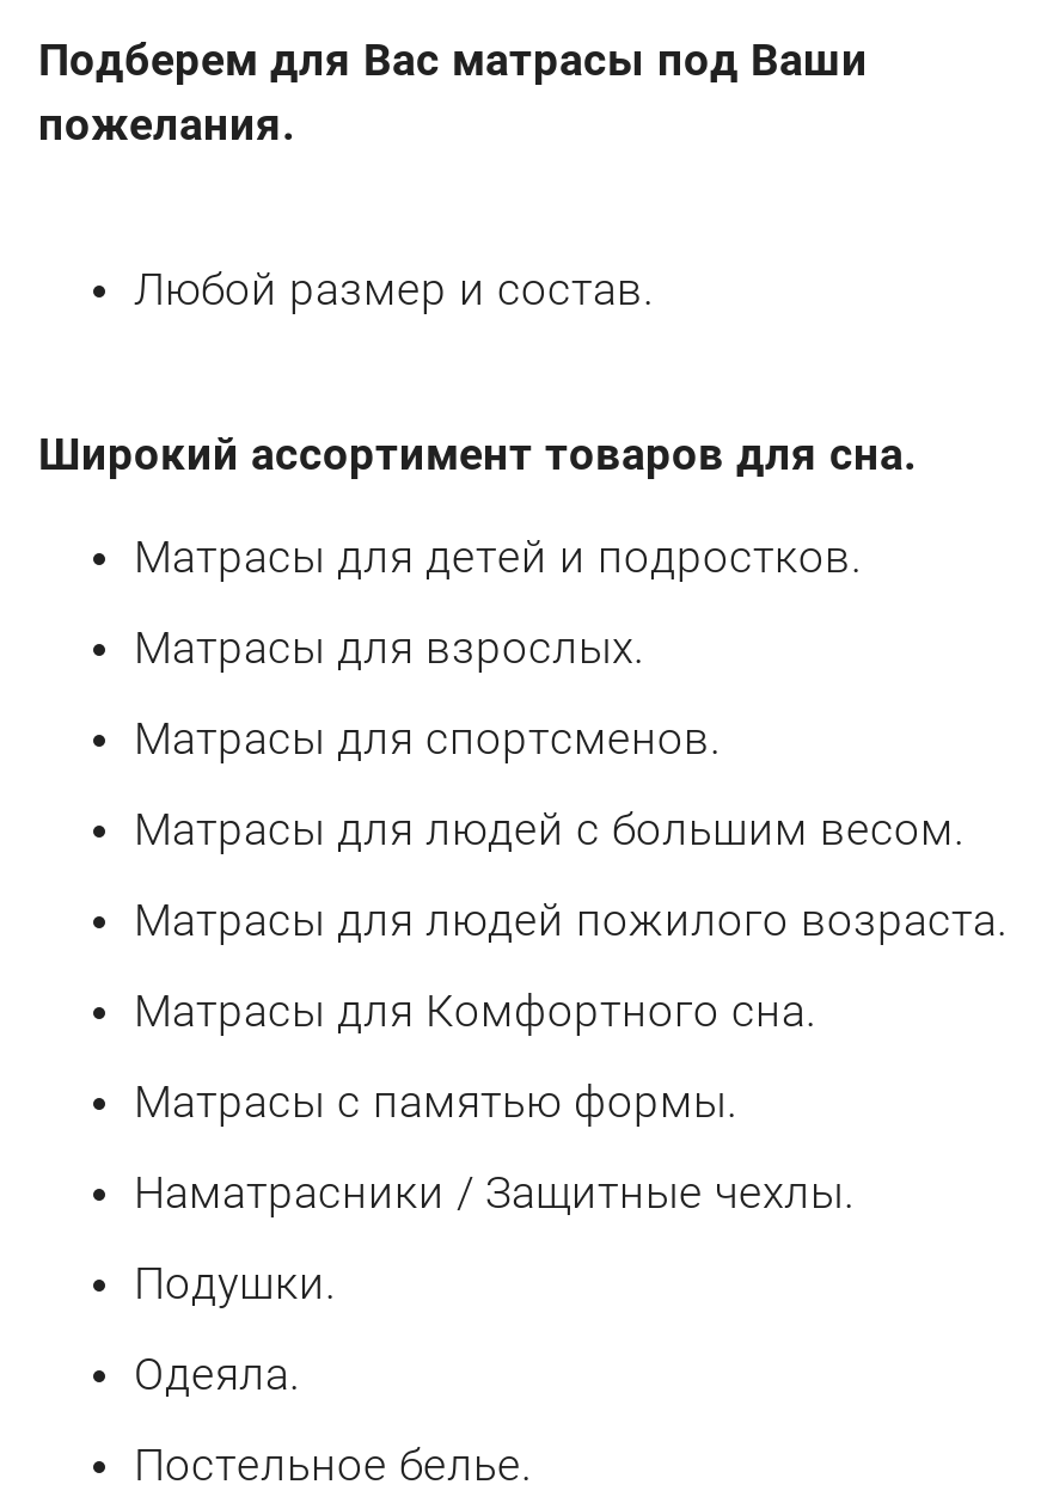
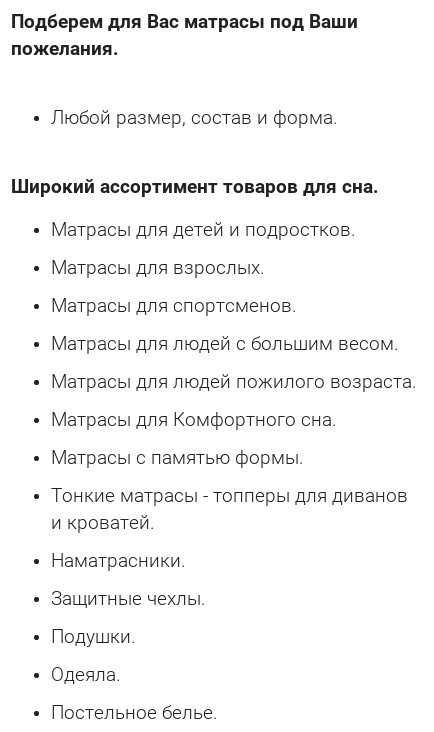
[134,264,655,316] Любой размер и состав. -> [51,107,338,129] Любой размер, состав и форма.
[134,1167,856,1220] Наматрасники / Защитные чехлы. -> [51,485,408,610] Тонкие матрасы - топперы для диванов | и кроватей. | Наматрасники. | Защитные чехлы.

